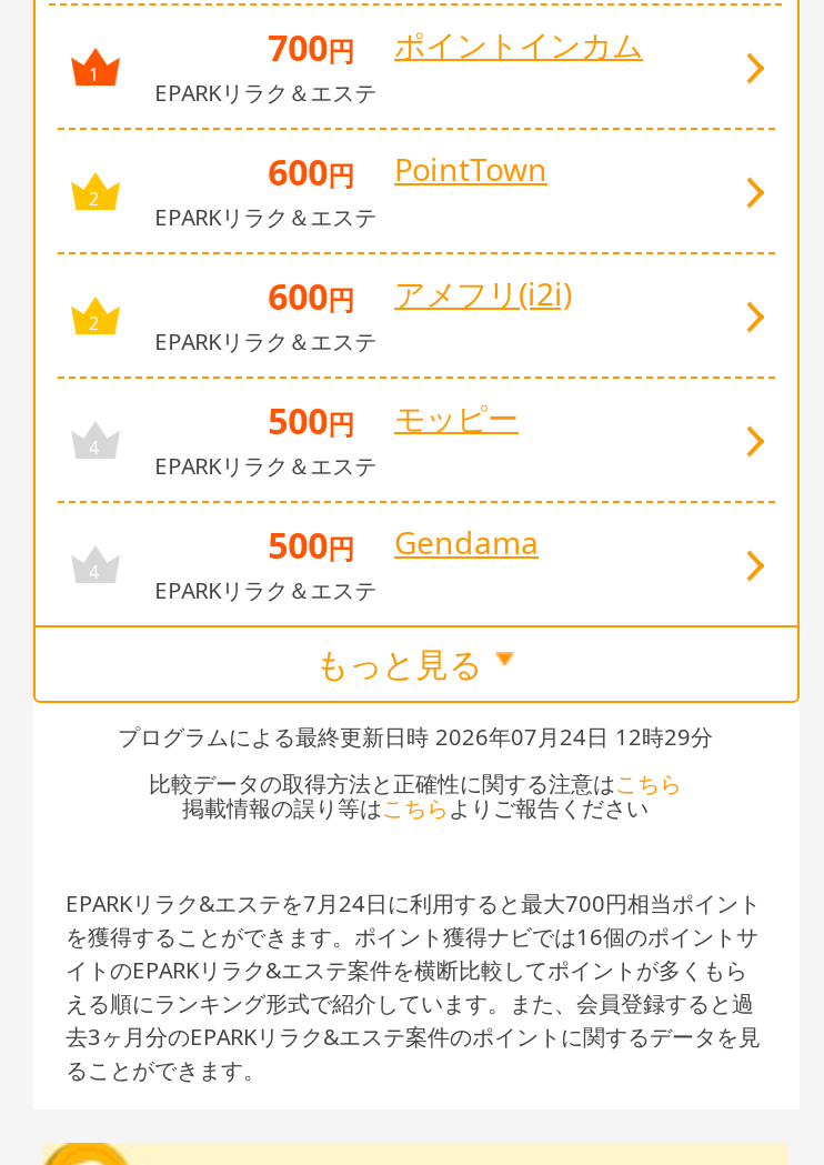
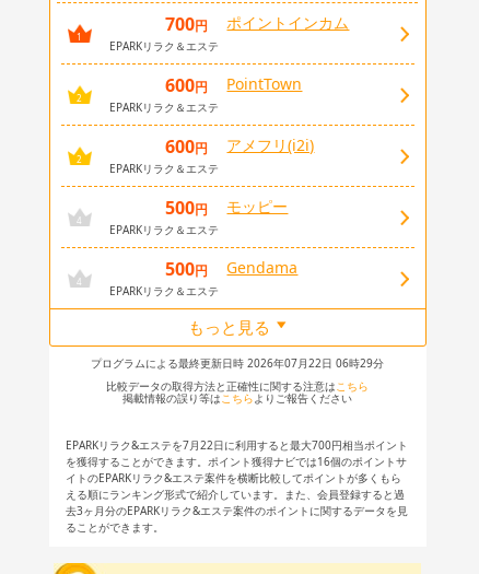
[118,721,713,752] プログラムによる最終更新日時 2026年07月24日 12時29分 -> [91,355,384,371] プログラムによる最終更新日時 2026年07月22日 06時29分
[66,887,761,918] EPARKリラク&エステを7月24日に利用すると最大700円相当ポイント -> [65,437,407,453] EPARKリラク&エステを7月22日に利用すると最大700円相当ポイント

